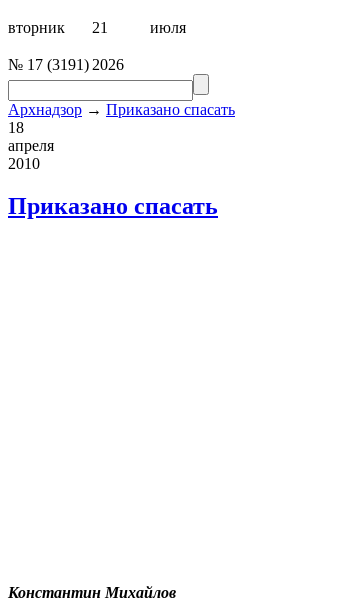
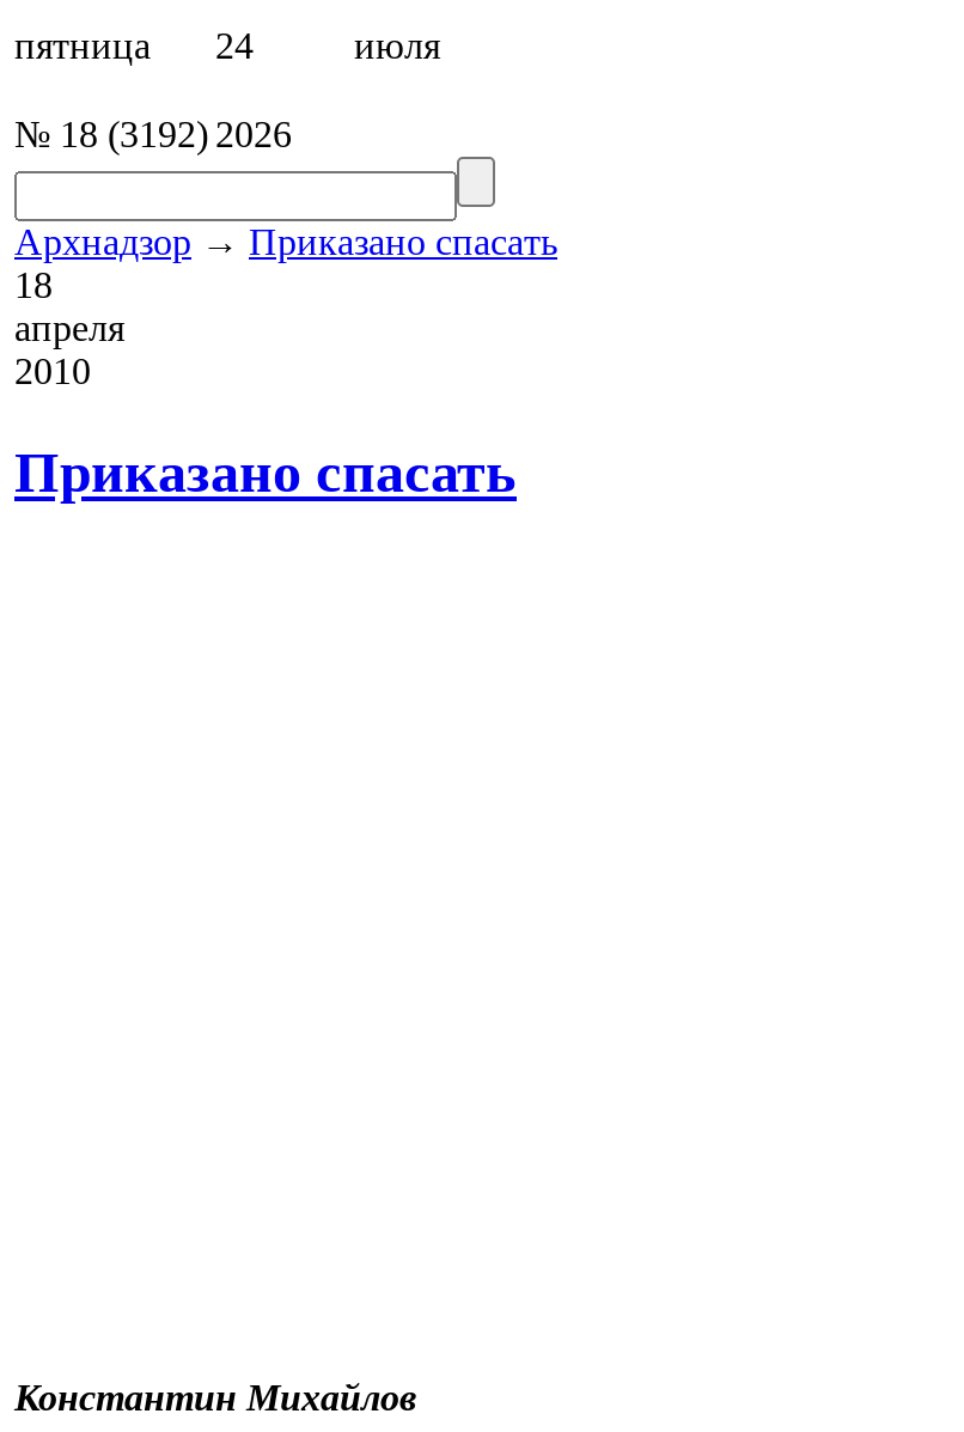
[8,19,108,36] вторник | 21 -> [14,25,254,66] пятница | 24
[8,56,124,73] № 17 (3191) 2026 -> [14,113,292,154] № 18 (3192) 2026

